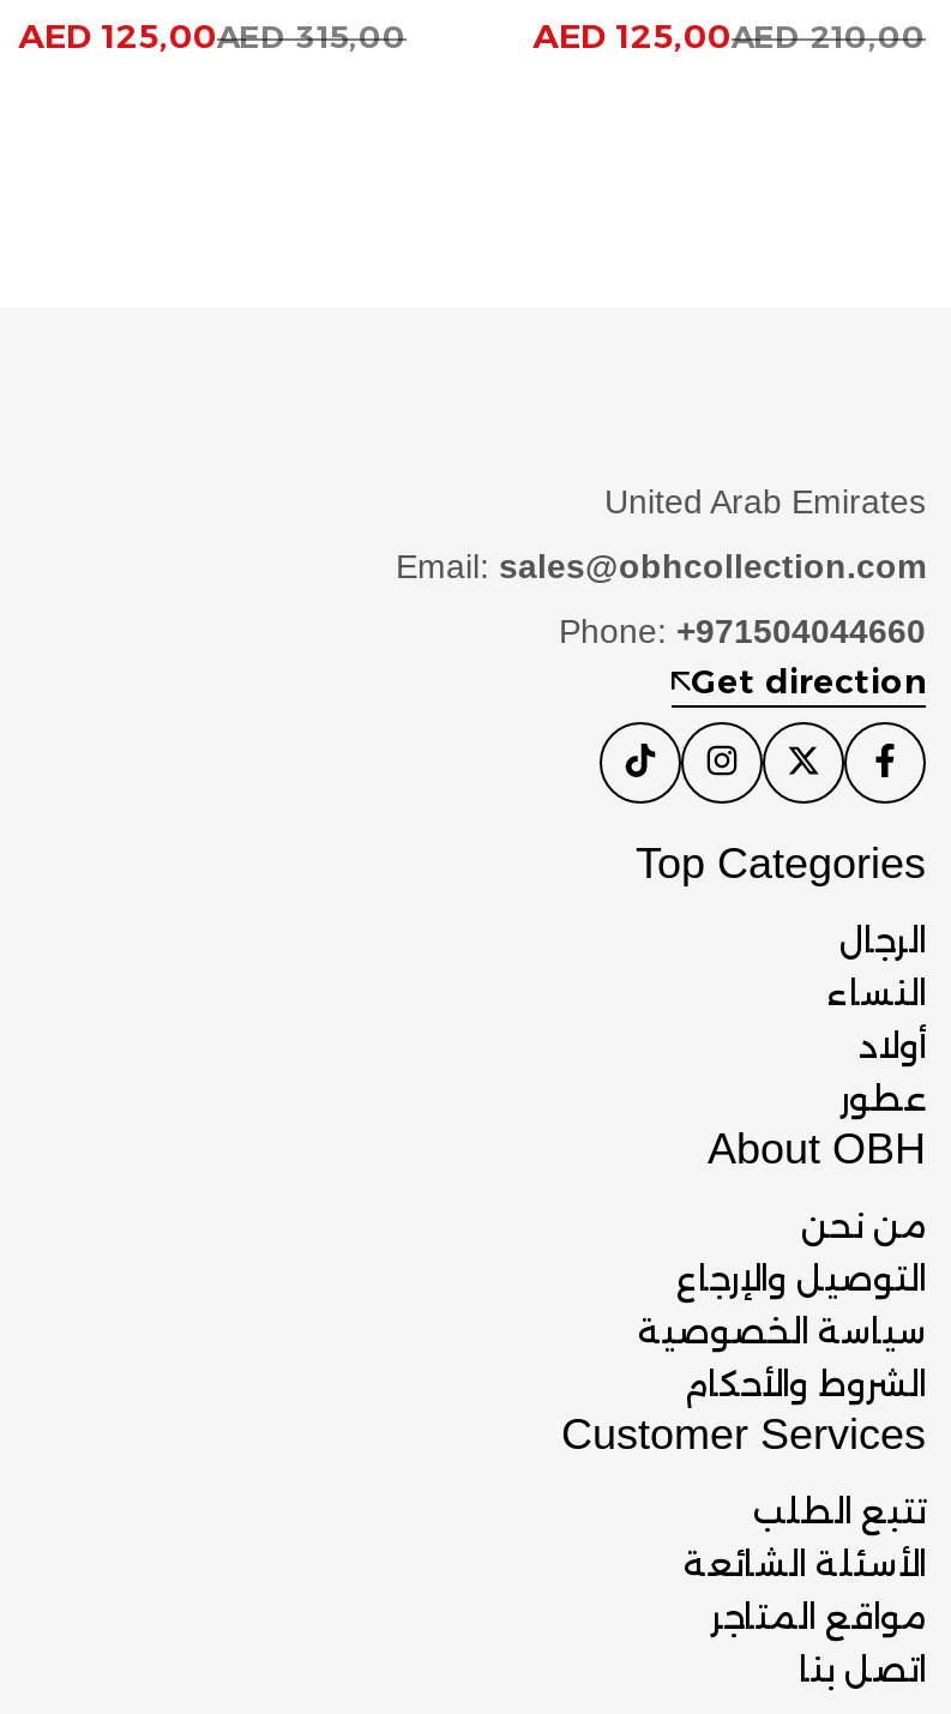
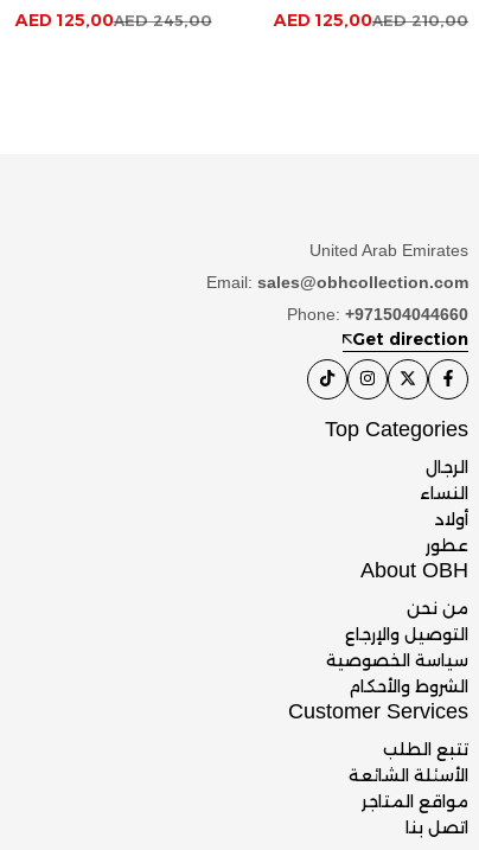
[18,14,407,57] AED 125,00 AED315,00 -> [15,9,212,31] AED 125,00 AED245,00

